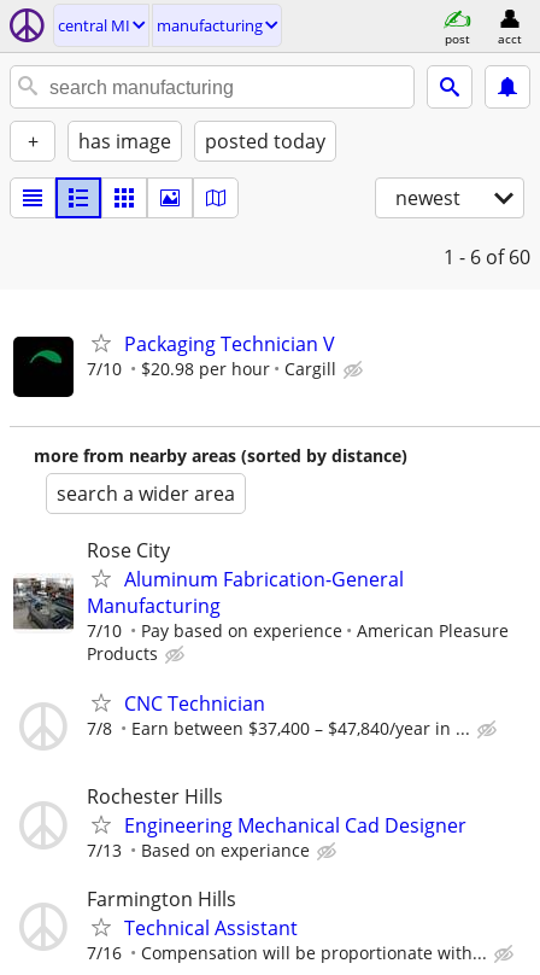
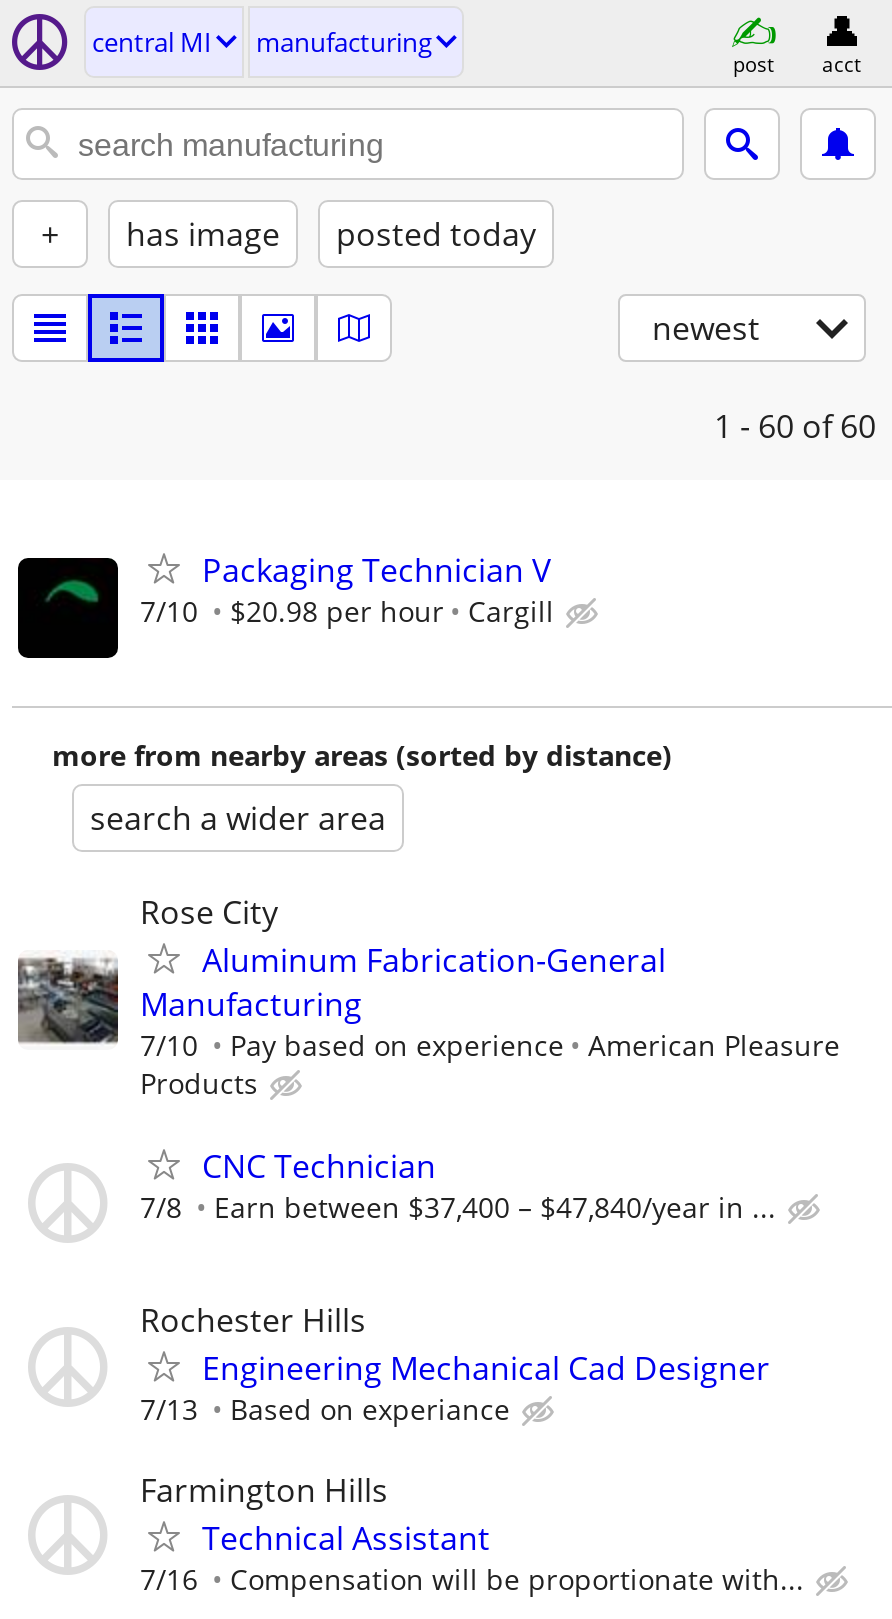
[444,244,530,270] 1 - 6 of 60 -> [714,404,876,448] 1 - 60 of 60

